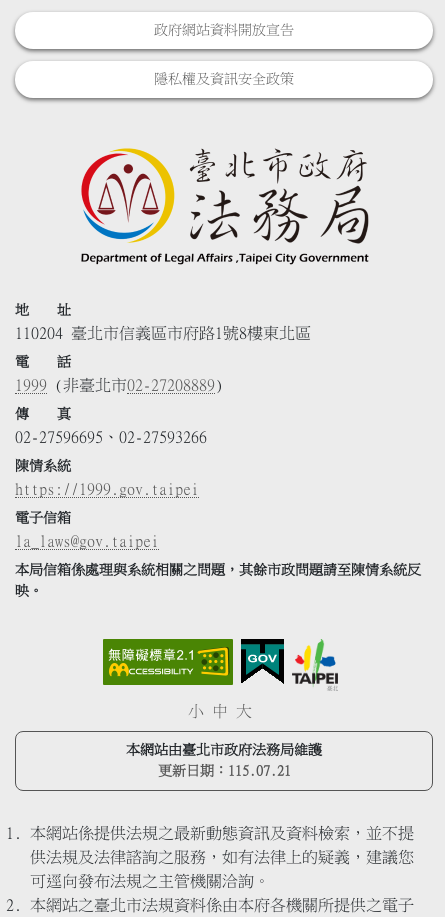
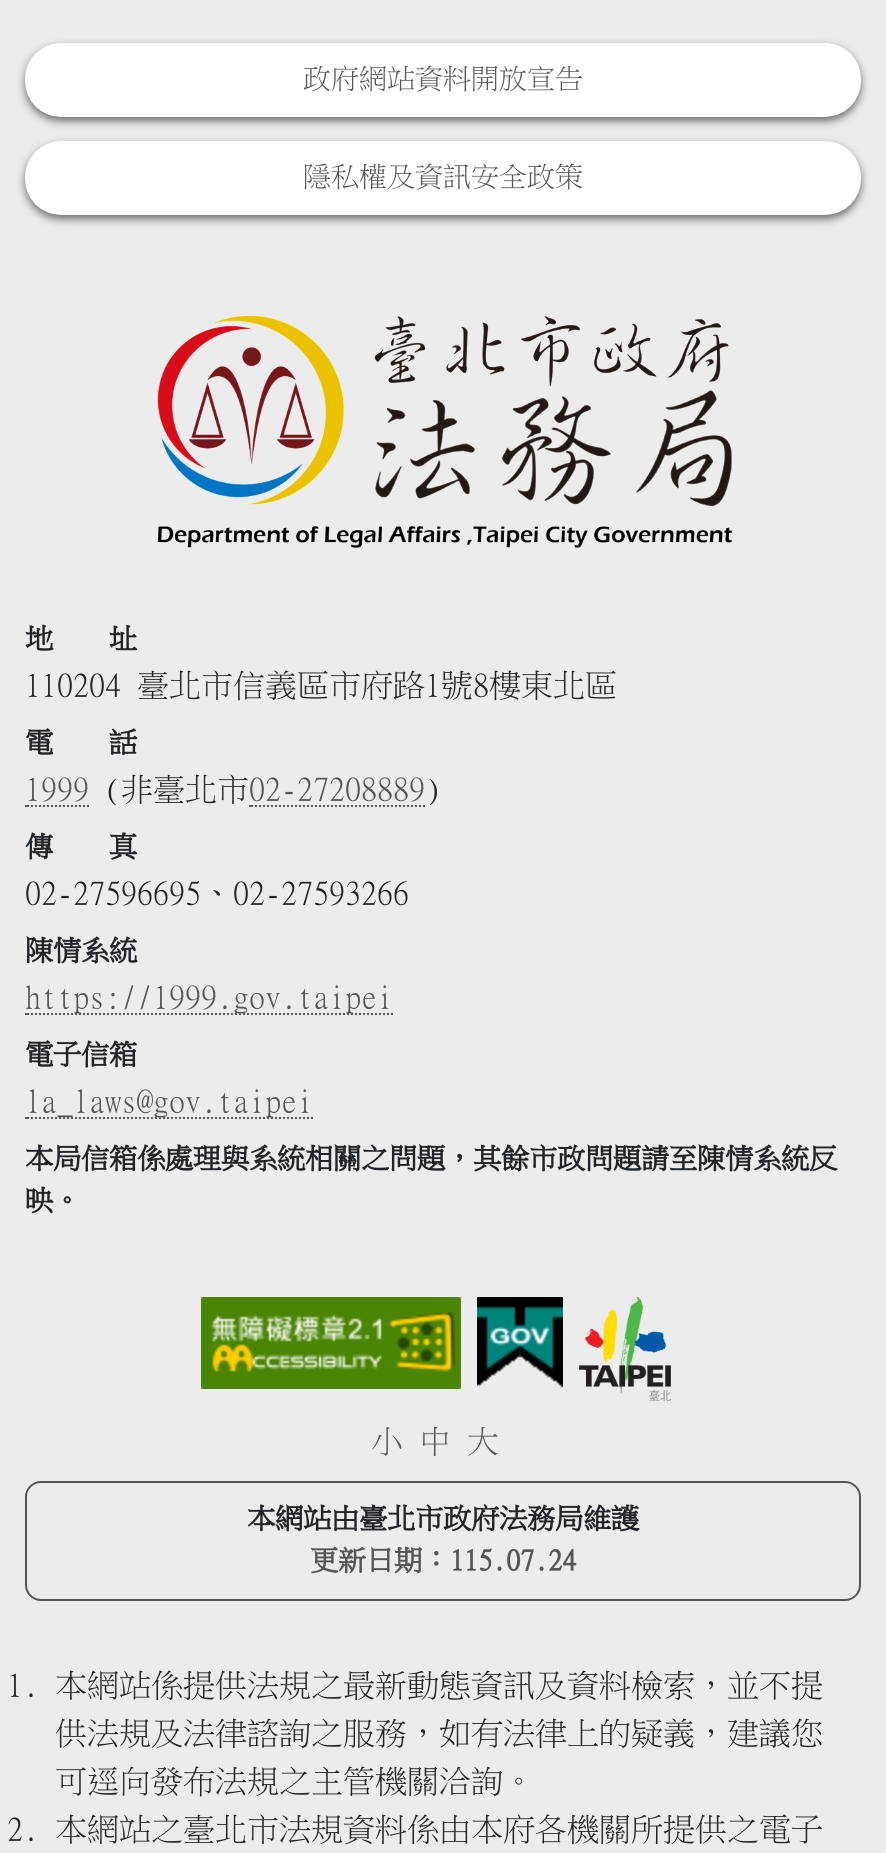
[157,764,290,778] 更新日期：115.07.21 -> [310,1547,576,1575] 更新日期：115.07.24

